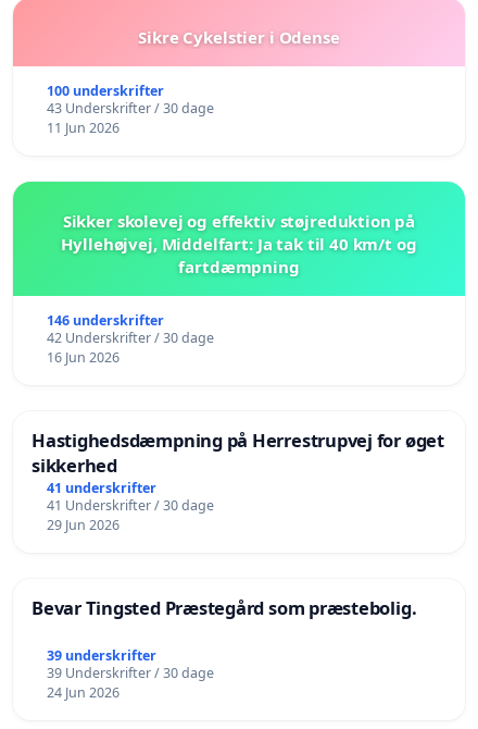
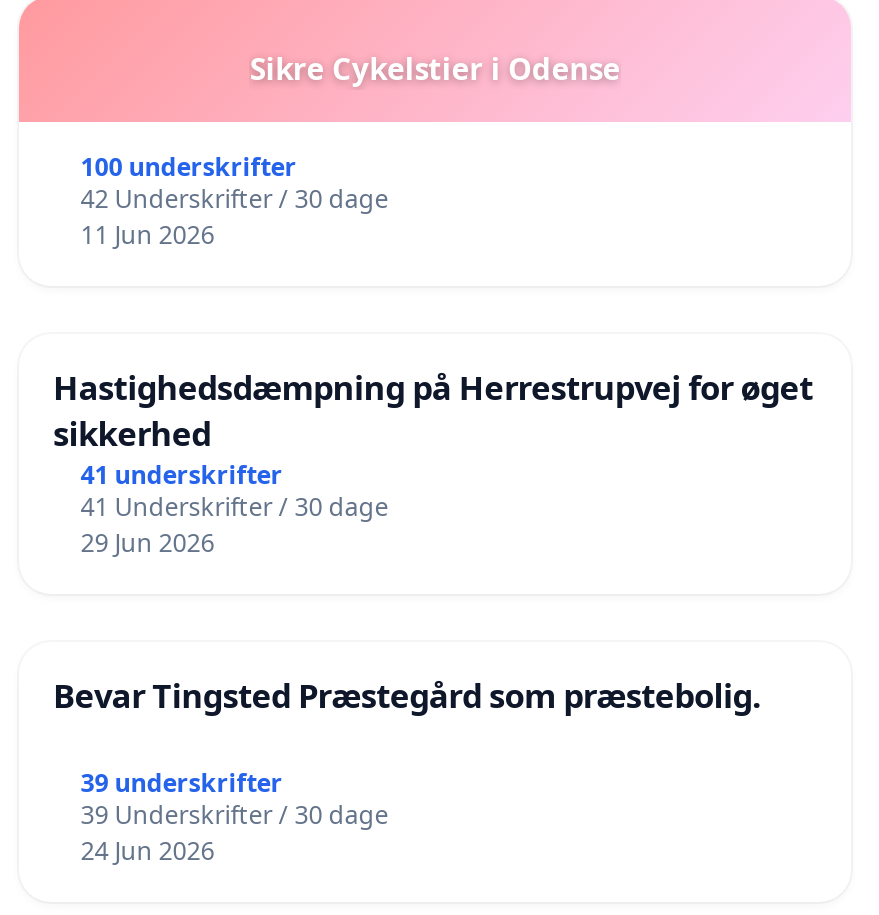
[46,100,214,118] 43 Underskrifter / 30 dage -> none
[12,181,466,367] [image] | Sikker skolevej og effektiv støjreduktion på | Hyllehøjvej, Middelfart: Ja tak til 40 km/t og | fartdæmpning | 146 underskrifter | 16 Jun 2026 -> none
moved [46,329,214,348] -> [81,183,389,217]: 42 Underskrifter / 30 dage

